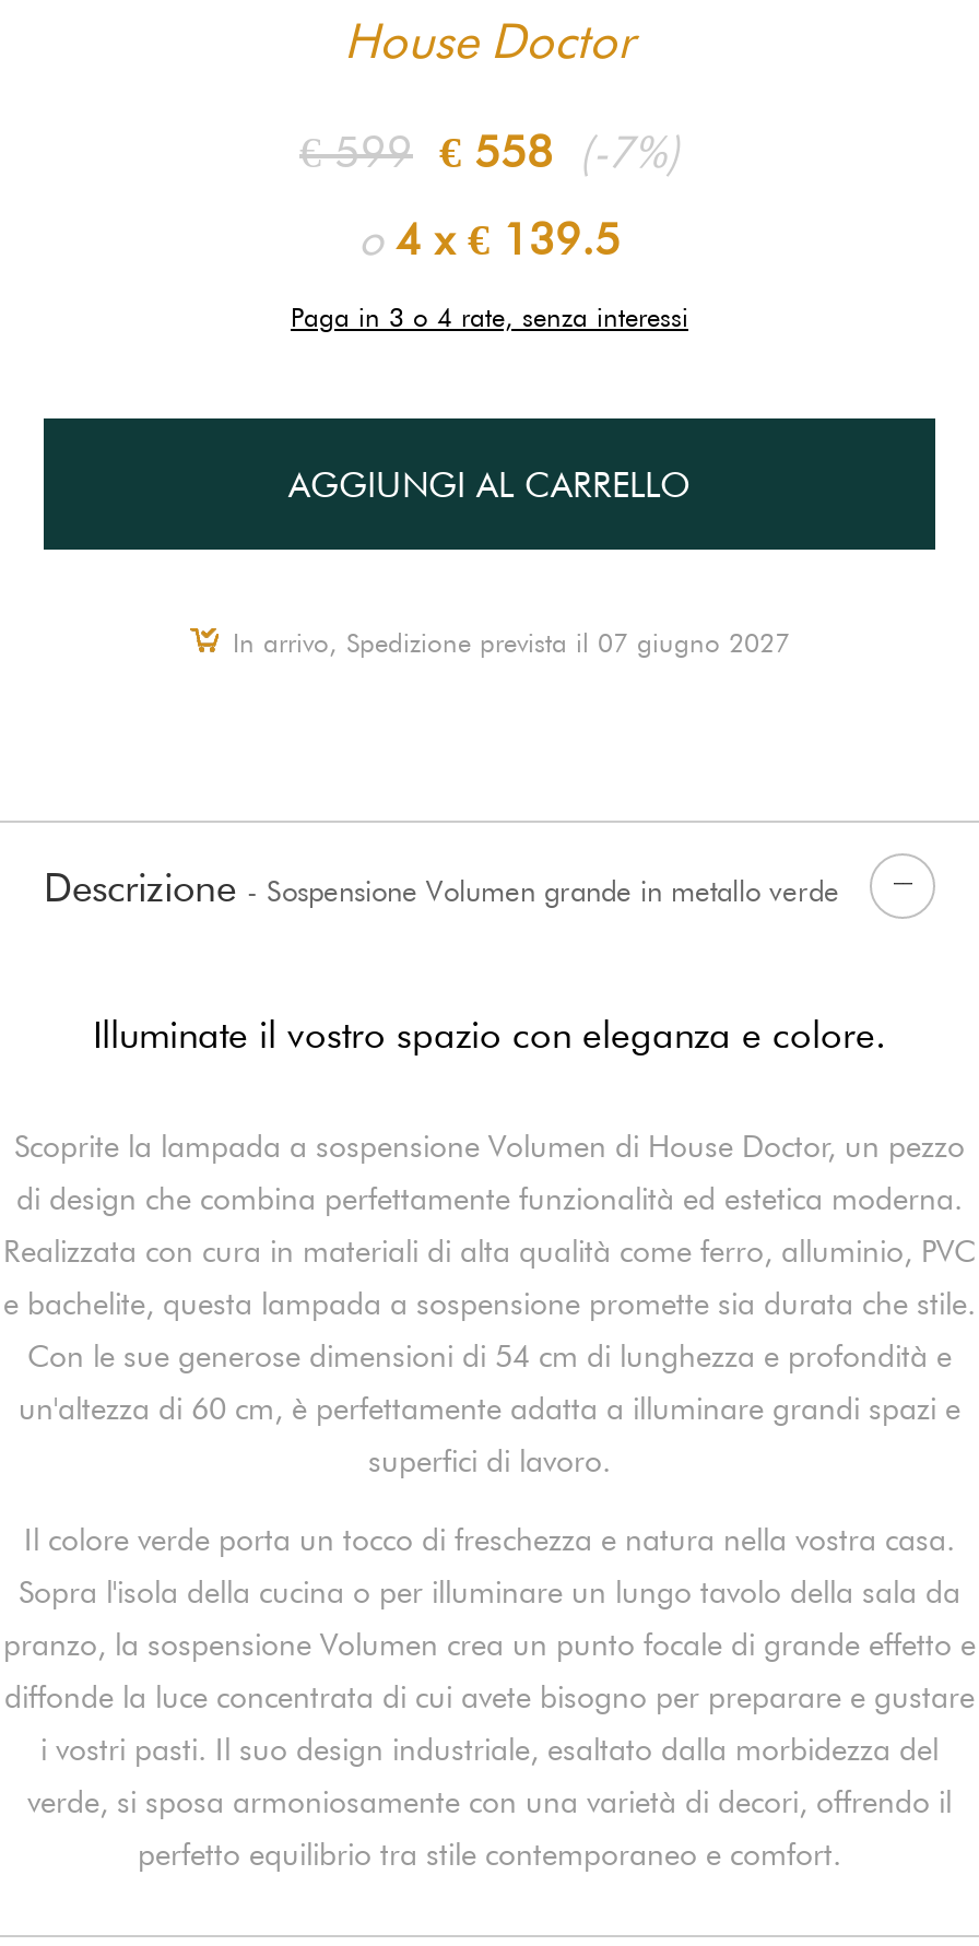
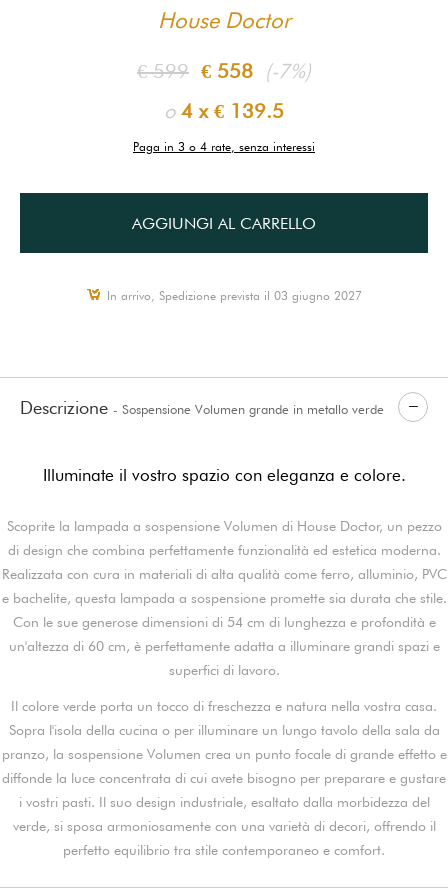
[233,625,790,658] In arrivo, Spedizione prevista il 07 giugno 2027 -> [106,288,361,303] In arrivo, Spedizione prevista il 03 giugno 2027

